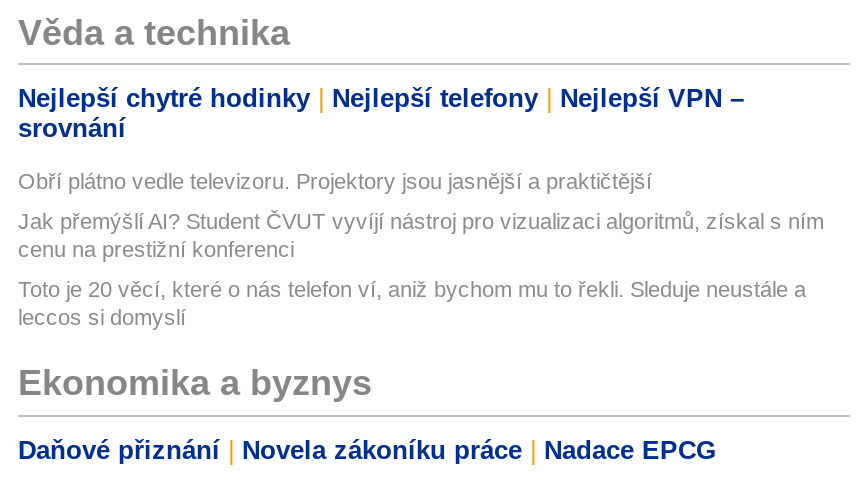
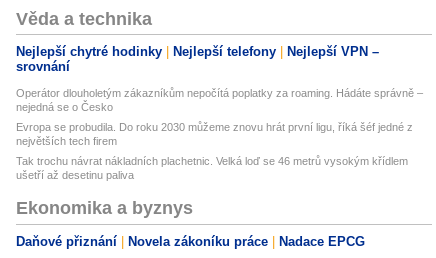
[18,170,652,194] Obří plátno vedle televizoru. Projektory jsou jasnější a praktičtější -> [16,87,423,113] Operátor dlouholetým zákazníkům nepočítá poplatky za roaming. Hádáte správně – | nejedná se o Česko
[18,210,824,262] Jak přemýšlí AI? Student ČVUT vyvíjí nástroj pro vizualizaci algoritmů, získal s ním | cenu na prestižní konferenci -> [16,121,413,147] Evropa se probudila. Do roku 2030 můžeme znovu hrát první ligu, říká šéf jedné z | největších tech firem
[18,278,806,330] Toto je 20 věcí, které o nás telefon ví, aniž bychom mu to řekli. Sleduje neustále a | leccos si domyslí -> [16,155,408,181] Tak trochu návrat nákladních plachetnic. Velká loď se 46 metrů vysokým křídlem | ušetří až desetinu paliva

